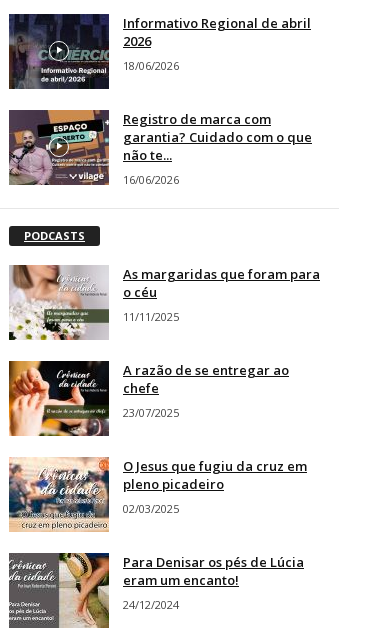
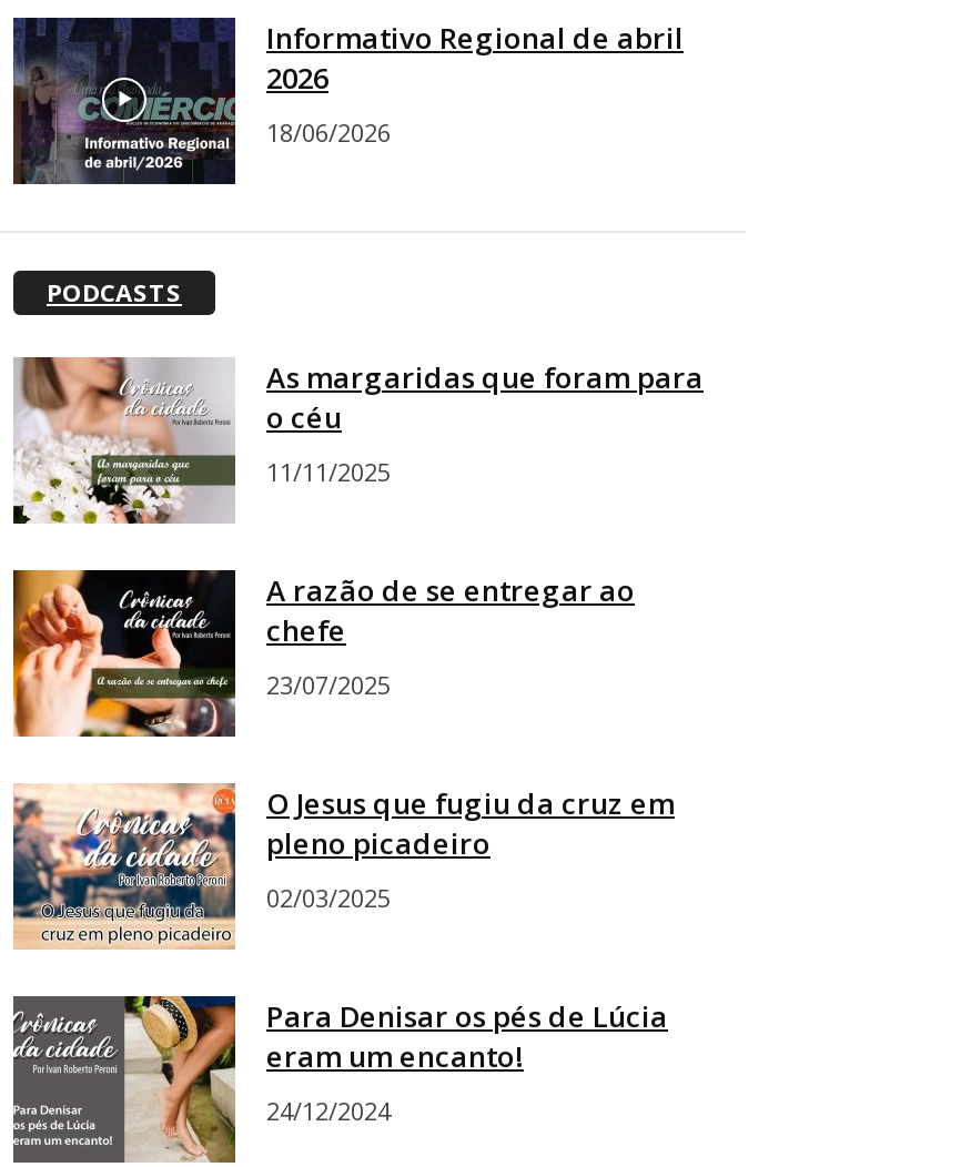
[9,109,312,187] [image] | Registro de marca com | garantia? Cuidado com o que | não te... | 16/06/2026 -> none

